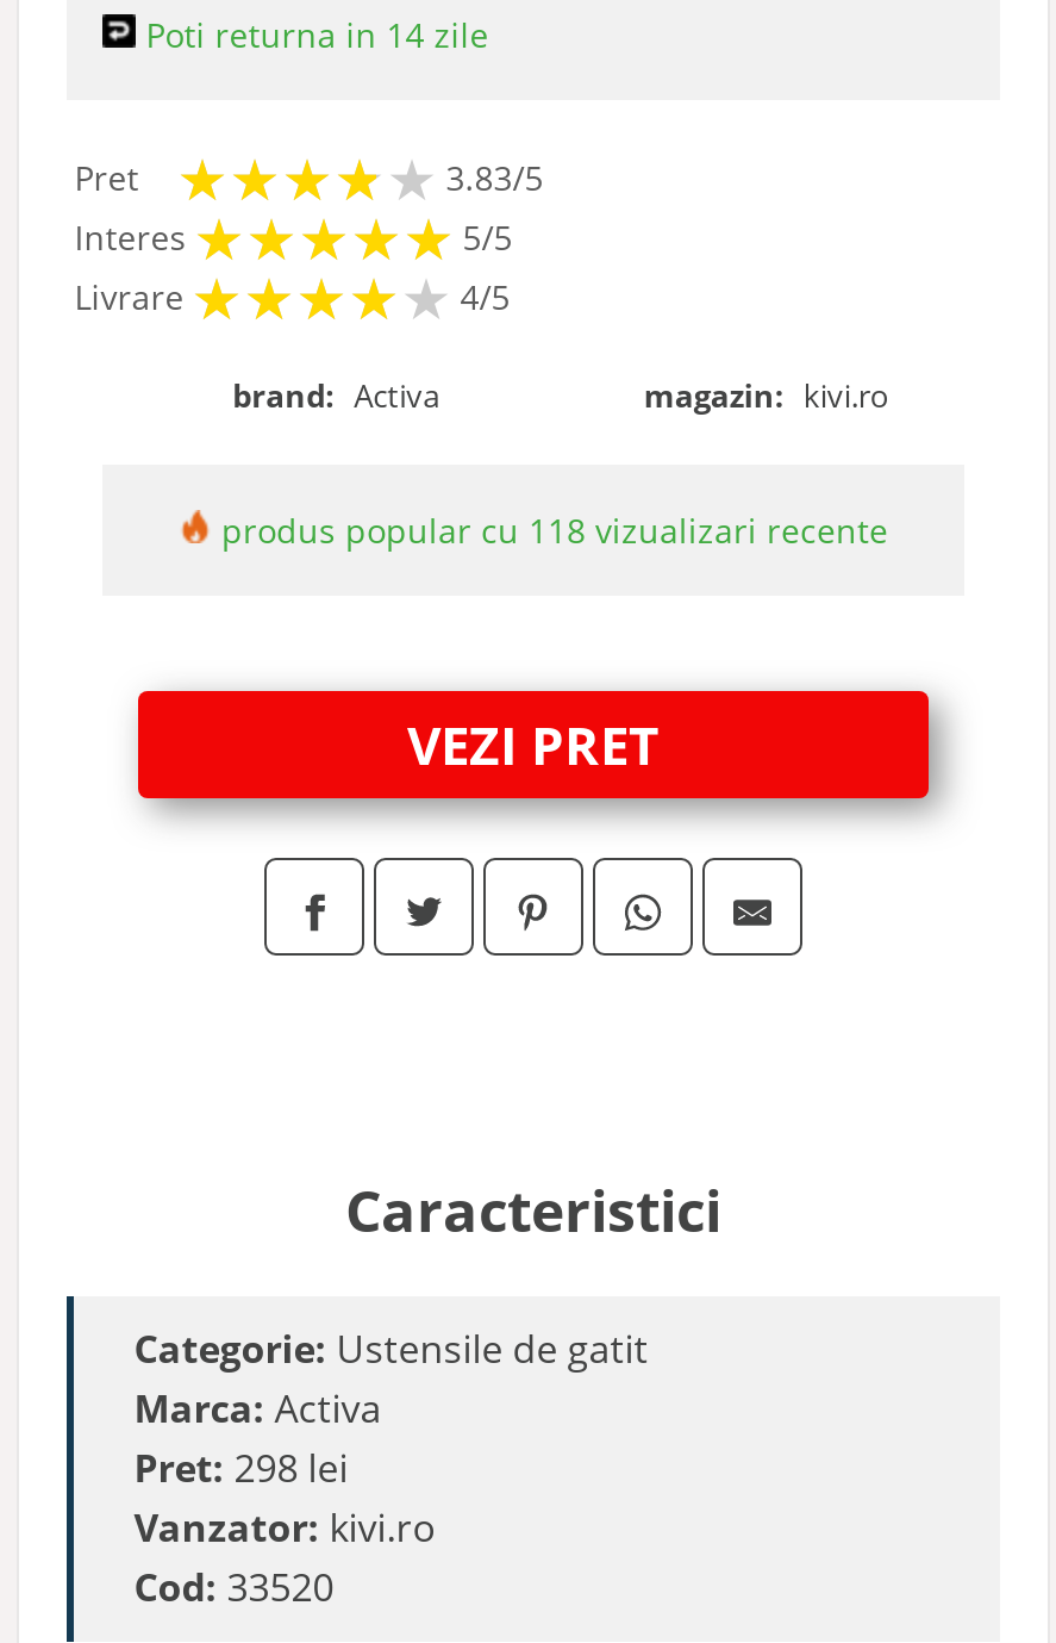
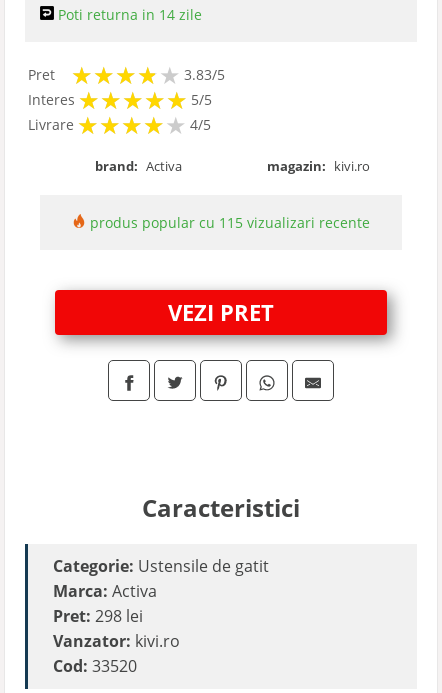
[212,508,888,553] produs popular cu 118 vizualizari recente -> [86,213,370,232] produs popular cu 115 vizualizari recente

